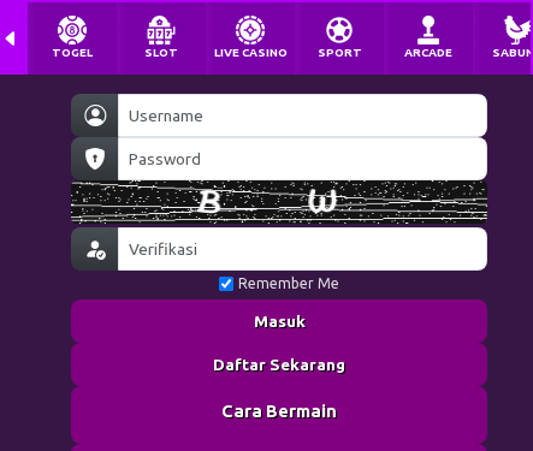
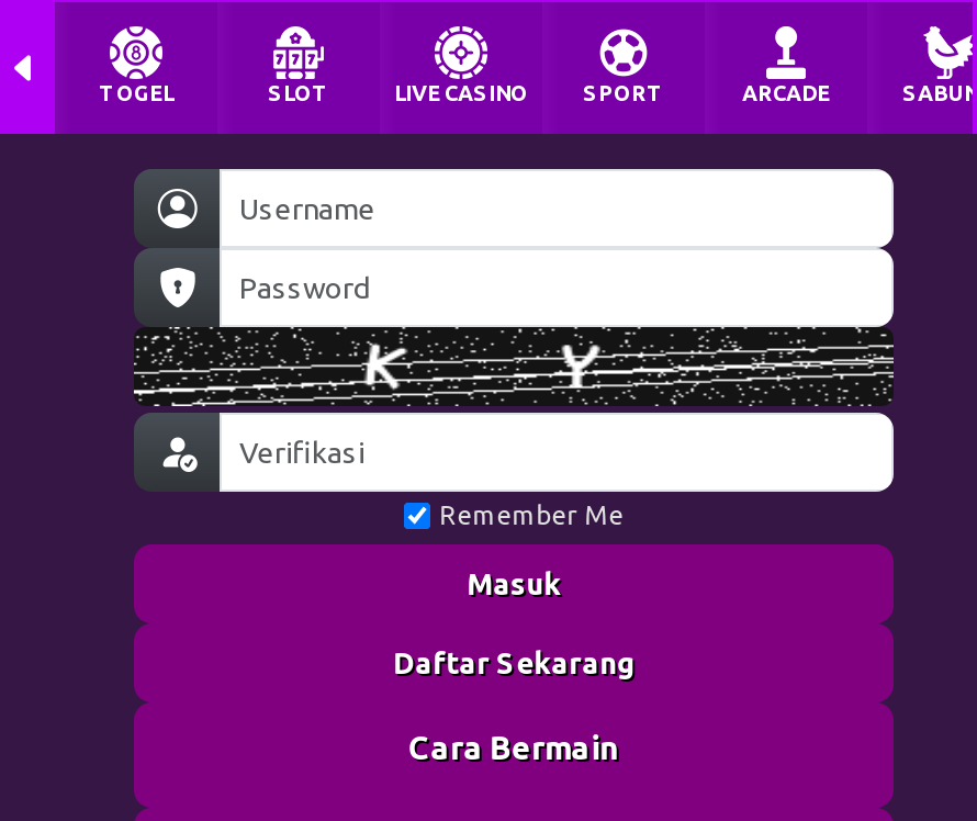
[71,180,487,224] [image] -> [134,327,894,408] [image]

